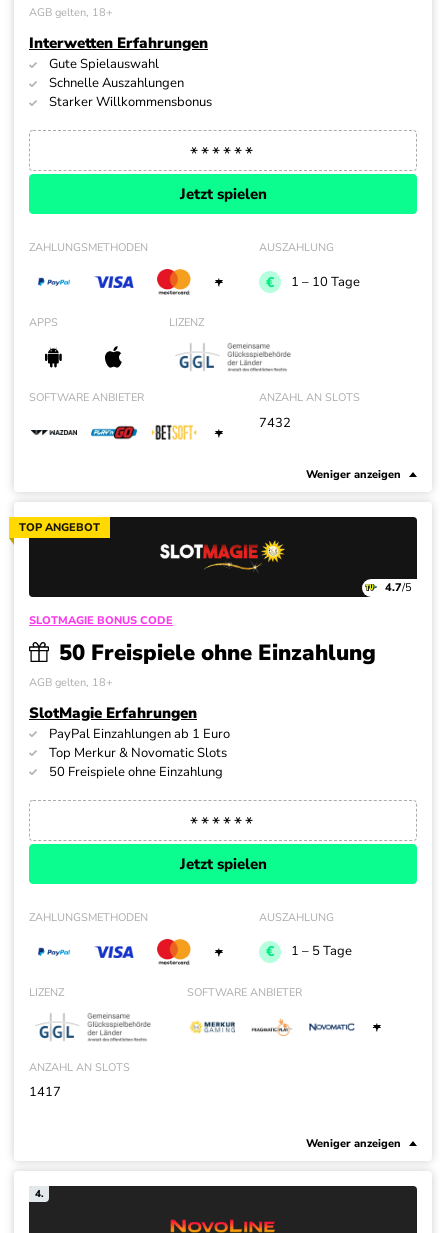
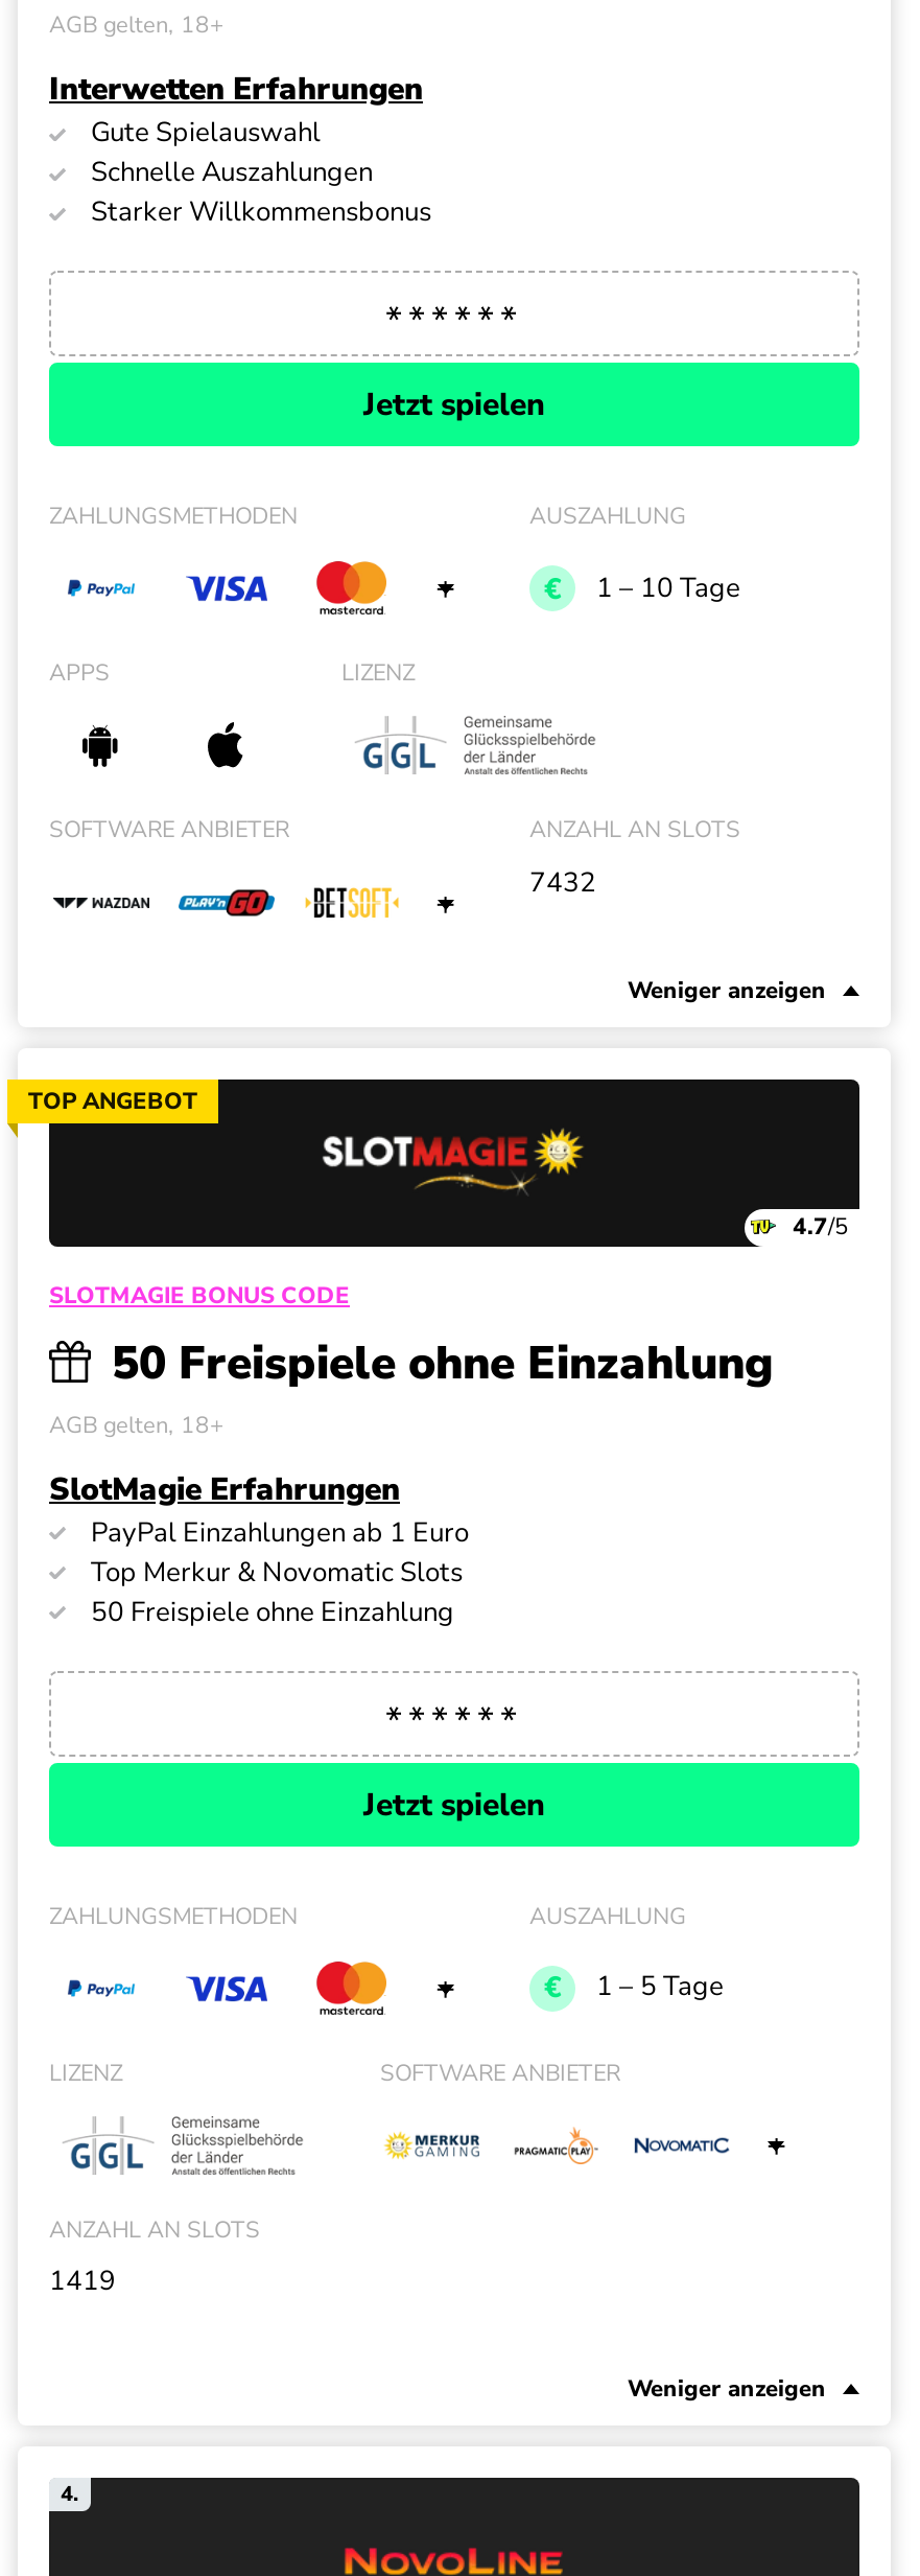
[29,1083,61,1101] 1417 -> [49,2263,116,2301] 1419

